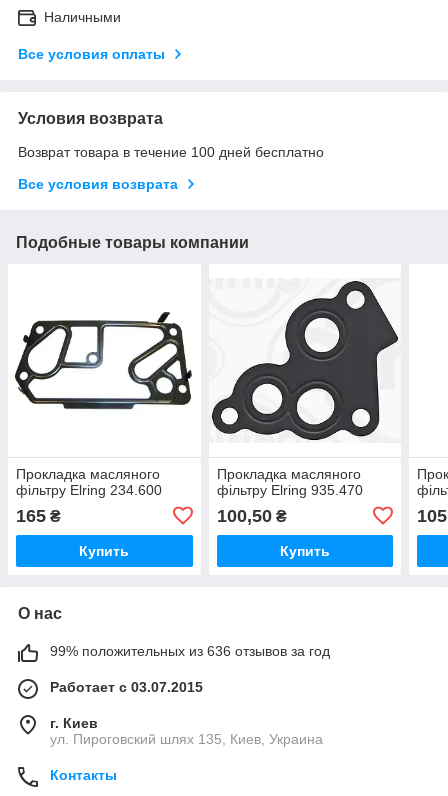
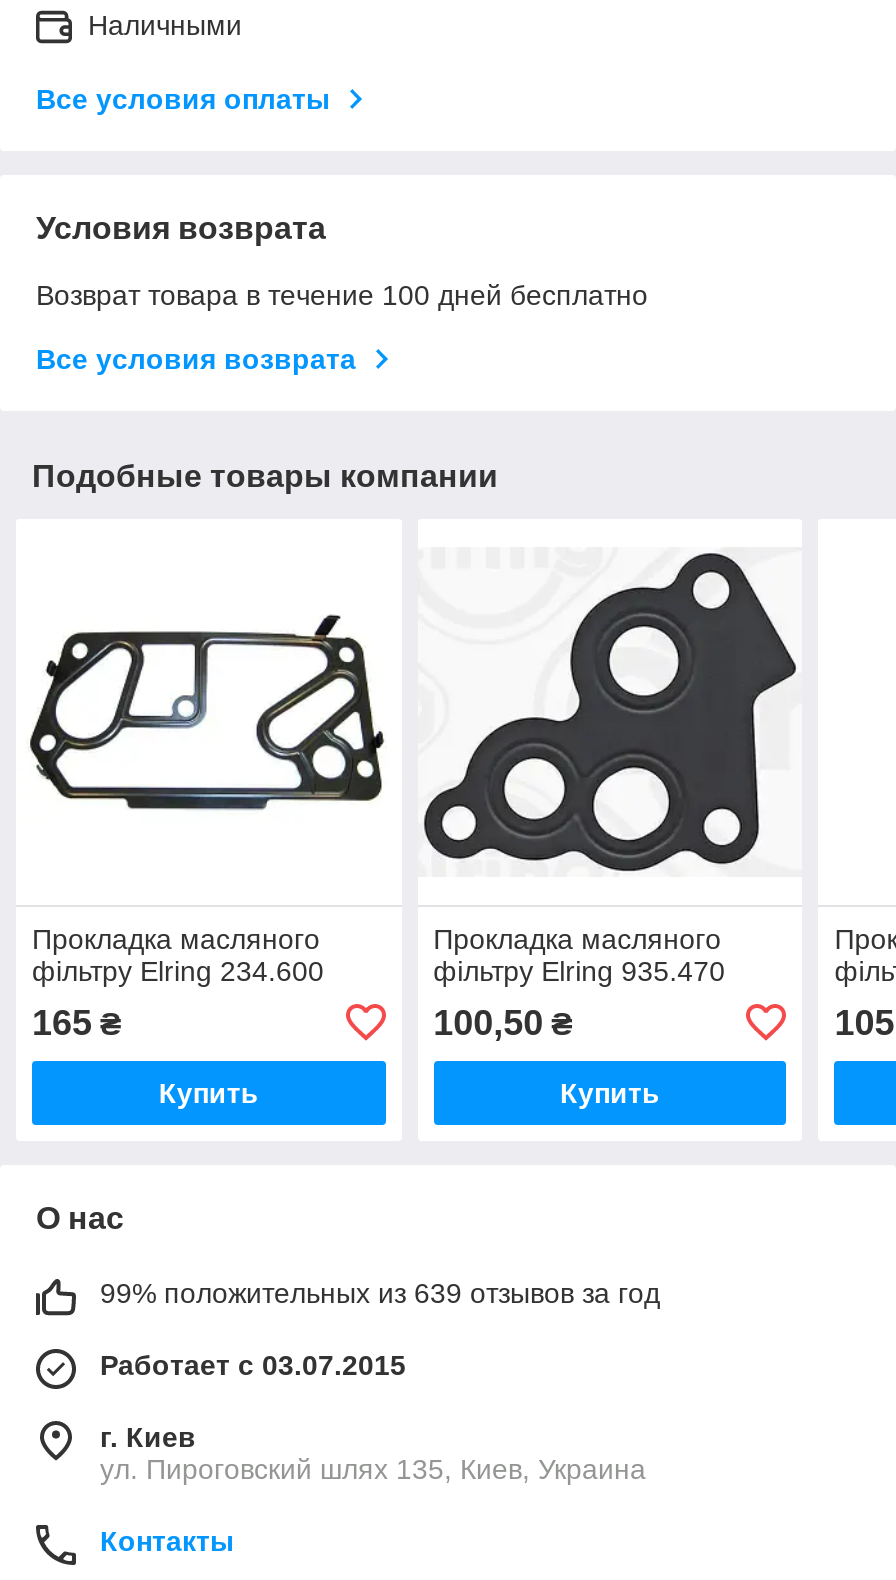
[50,643,330,659] 99% положительных из 636 отзывов за год -> [100,1277,660,1309] 99% положительных из 639 отзывов за год

